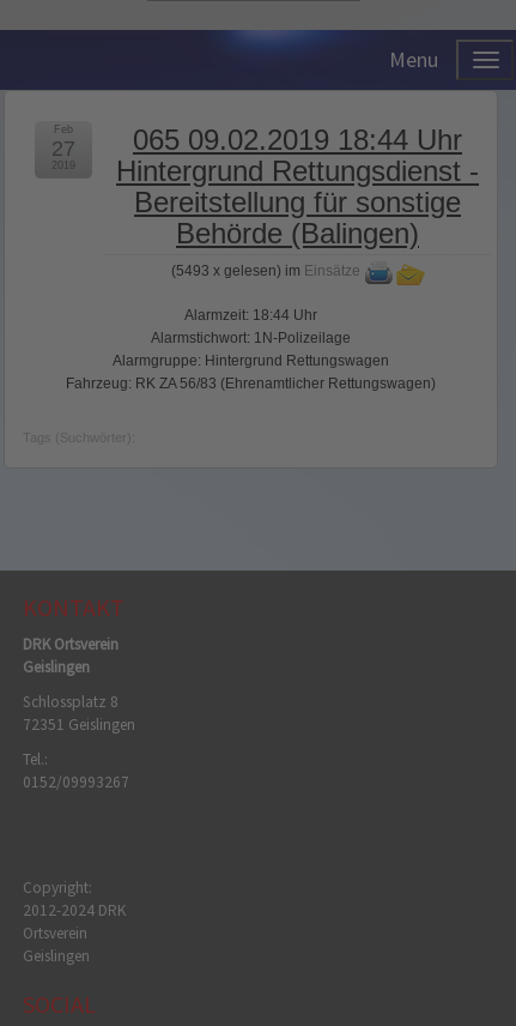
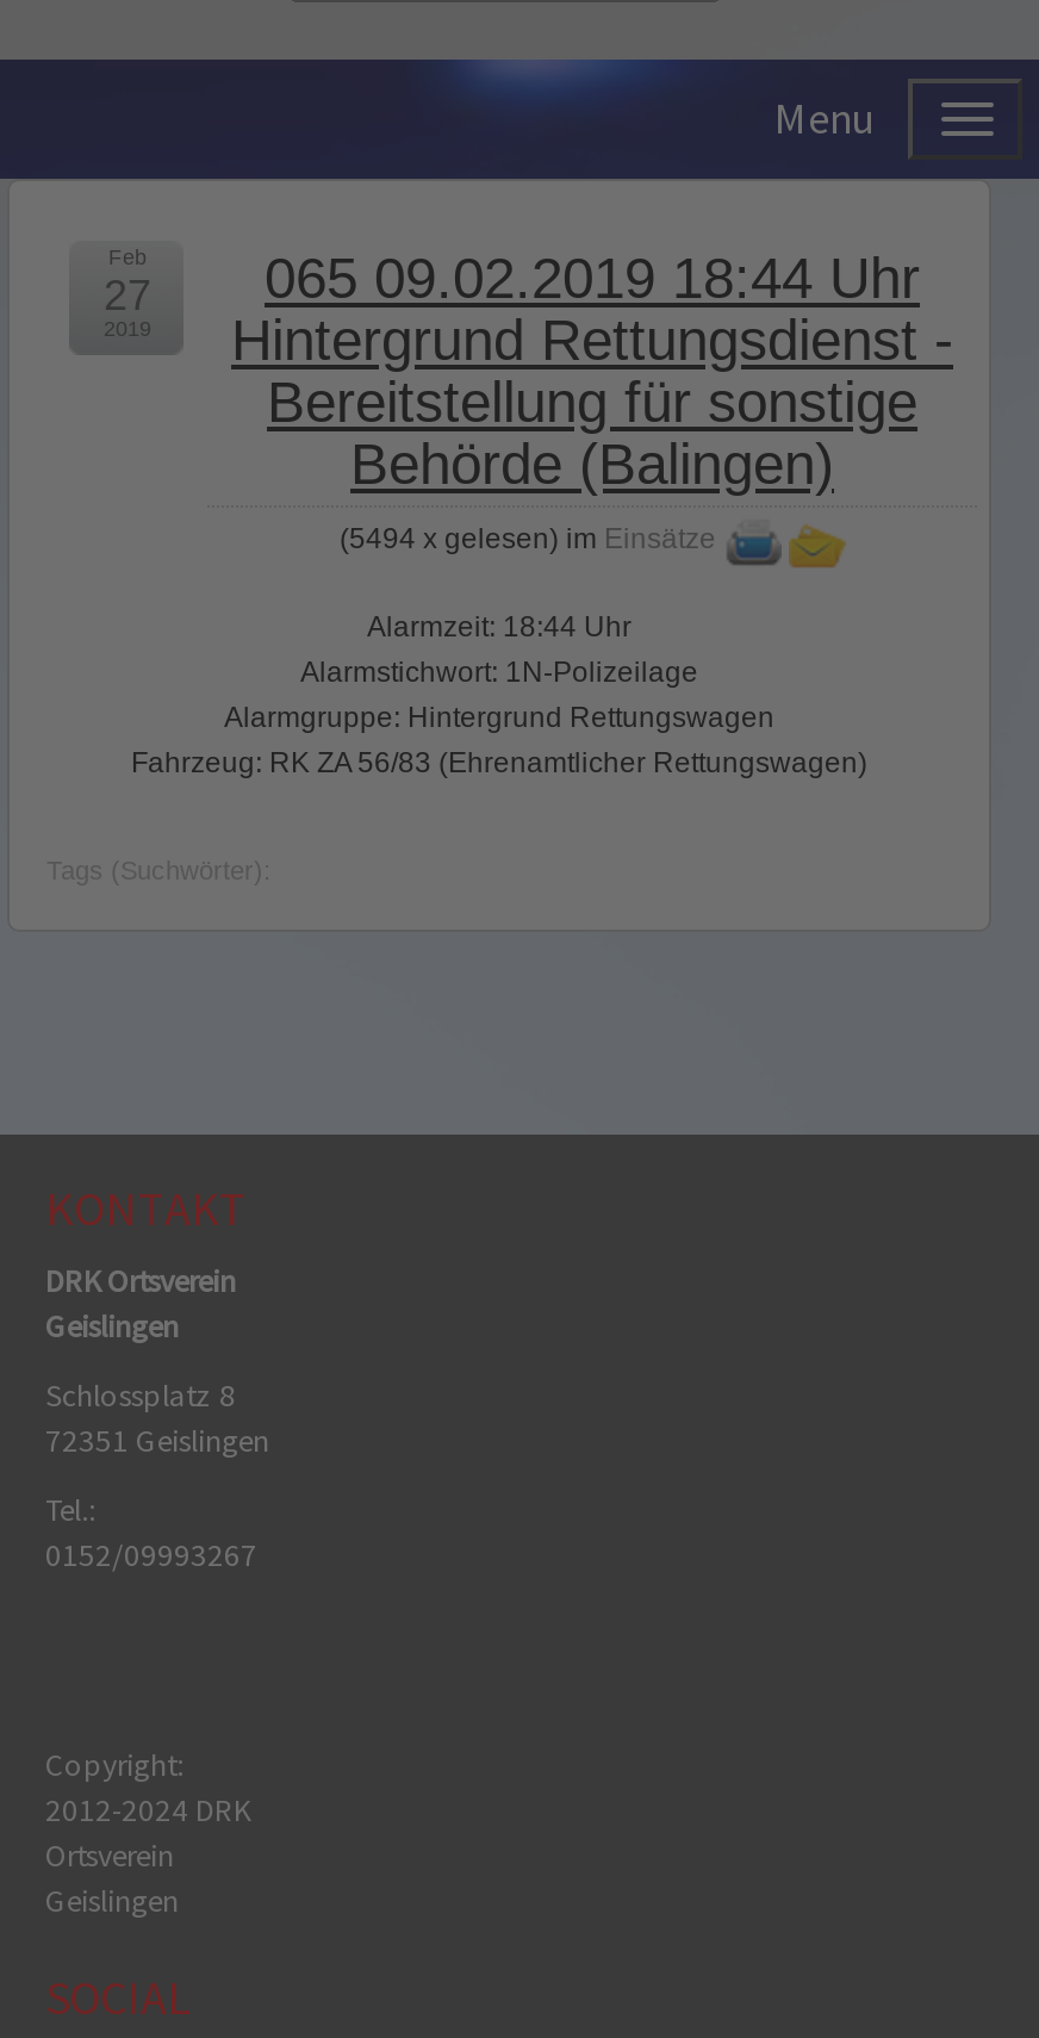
[171,262,360,279] (5493 x gelesen) im Einsätze -> [340,521,716,555] (5494 x gelesen) im Einsätze

